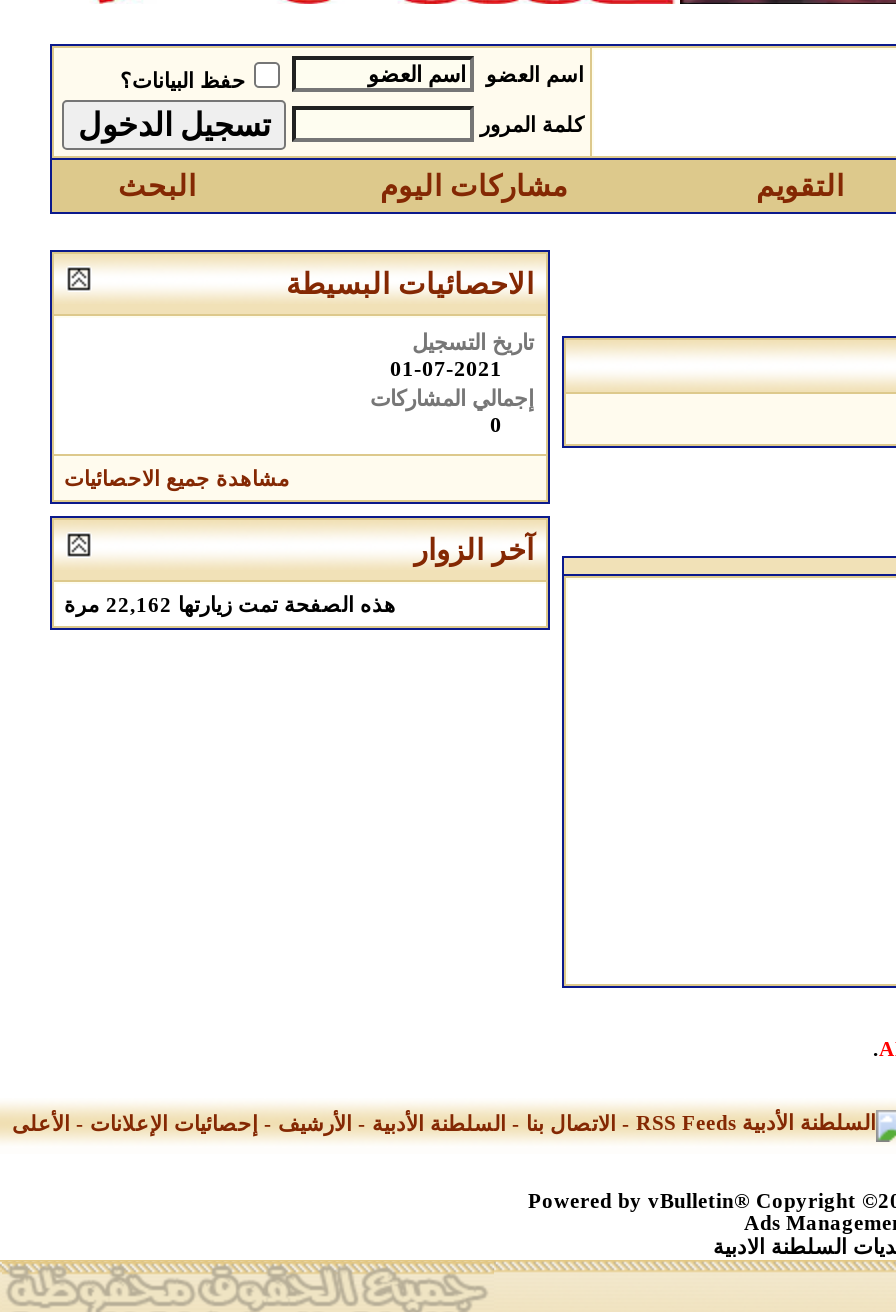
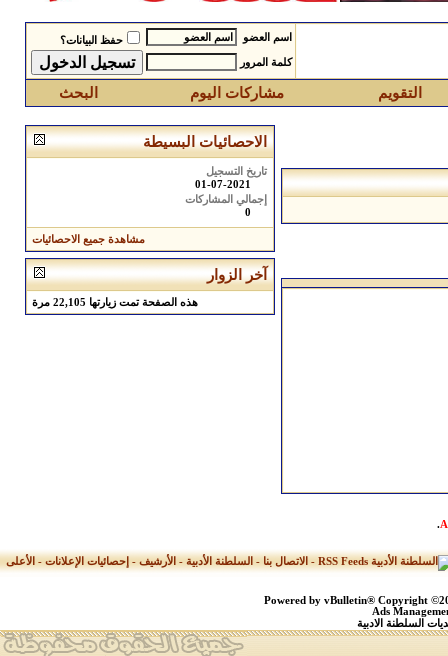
[64,594,396,616] هذه الصفحة تمت زيارتها 22,162 مرة -> [32,297,198,308] هذه الصفحة تمت زيارتها 22,105 مرة

